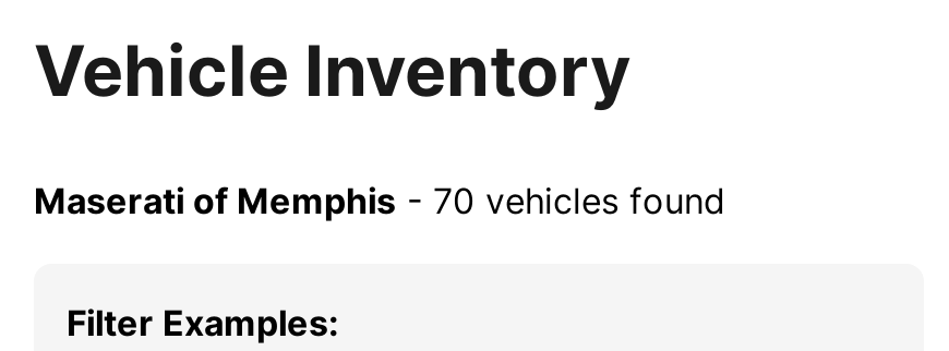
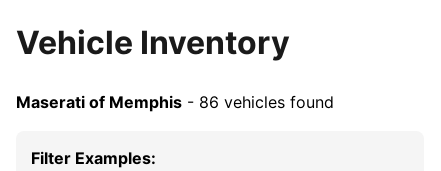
[34,179,725,222] Maserati of Memphis - 70 vehicles found -> [16,92,334,112] Maserati of Memphis - 86 vehicles found

